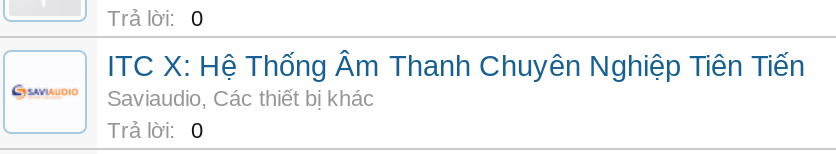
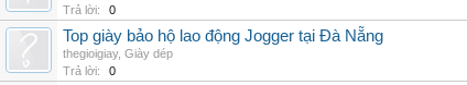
[11,58,79,126] [image] -> none
[107,50,805,110] ITC X: Hệ Thống Âm Thanh Chuyên Nghiệp Tiên Tiến | Saviaudio, Các thiết bị khác -> [63,27,383,60] Top giày bảo hộ lao động Jogger tại Đà Nẵng | thegioigiay, Giày dép

